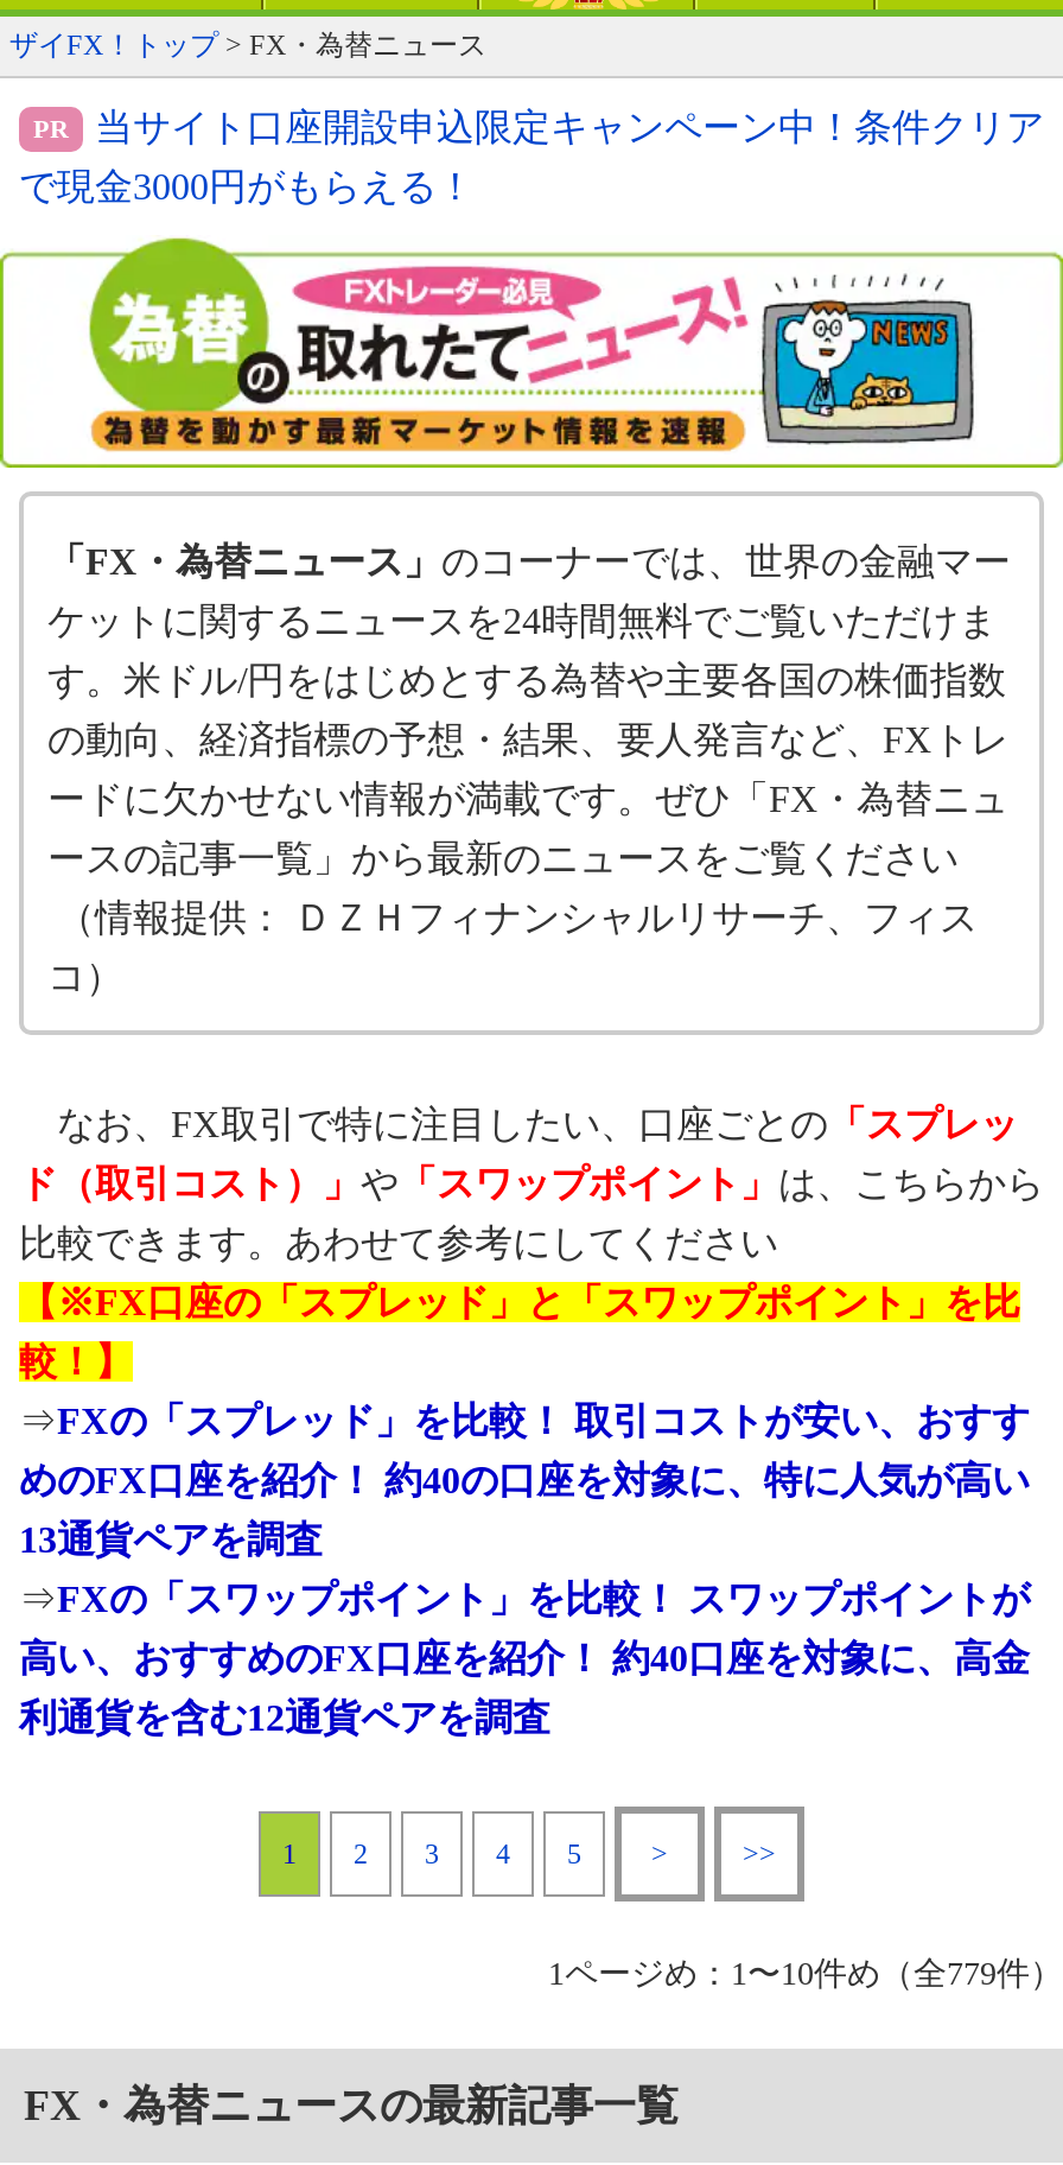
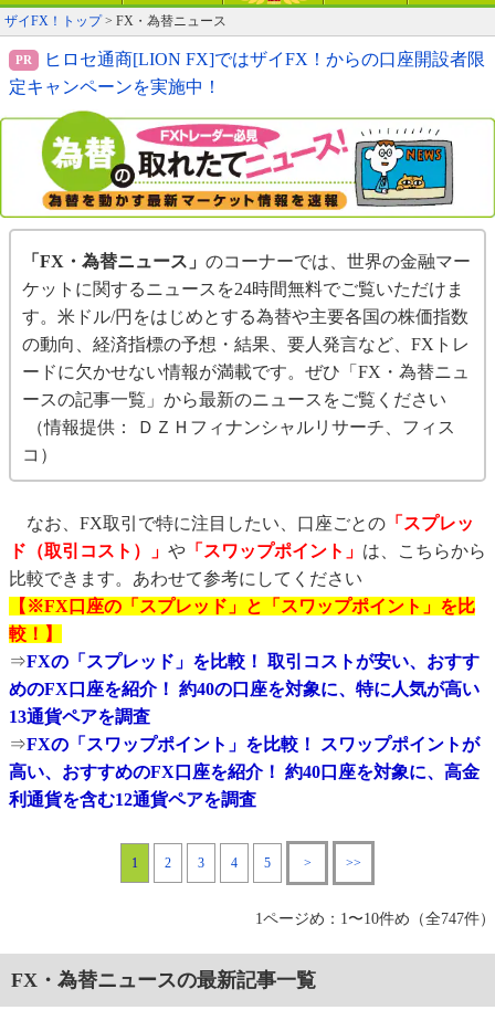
[95,108,1044,148] 当サイト口座開設申込限定キャンペーン中！条件クリア -> [44,50,485,69] ヒロセ通商[LION FX]ではザイFX！からの口座開設者限
[19,167,475,207] で現金3000円がもらえる！ -> [9,78,221,97] 定キャンペーンを実施中！
[548,1957,1063,1993] 1ページめ：1〜10件め（全779件） -> [255,911,495,928] 1ページめ：1〜10件め（全747件）

